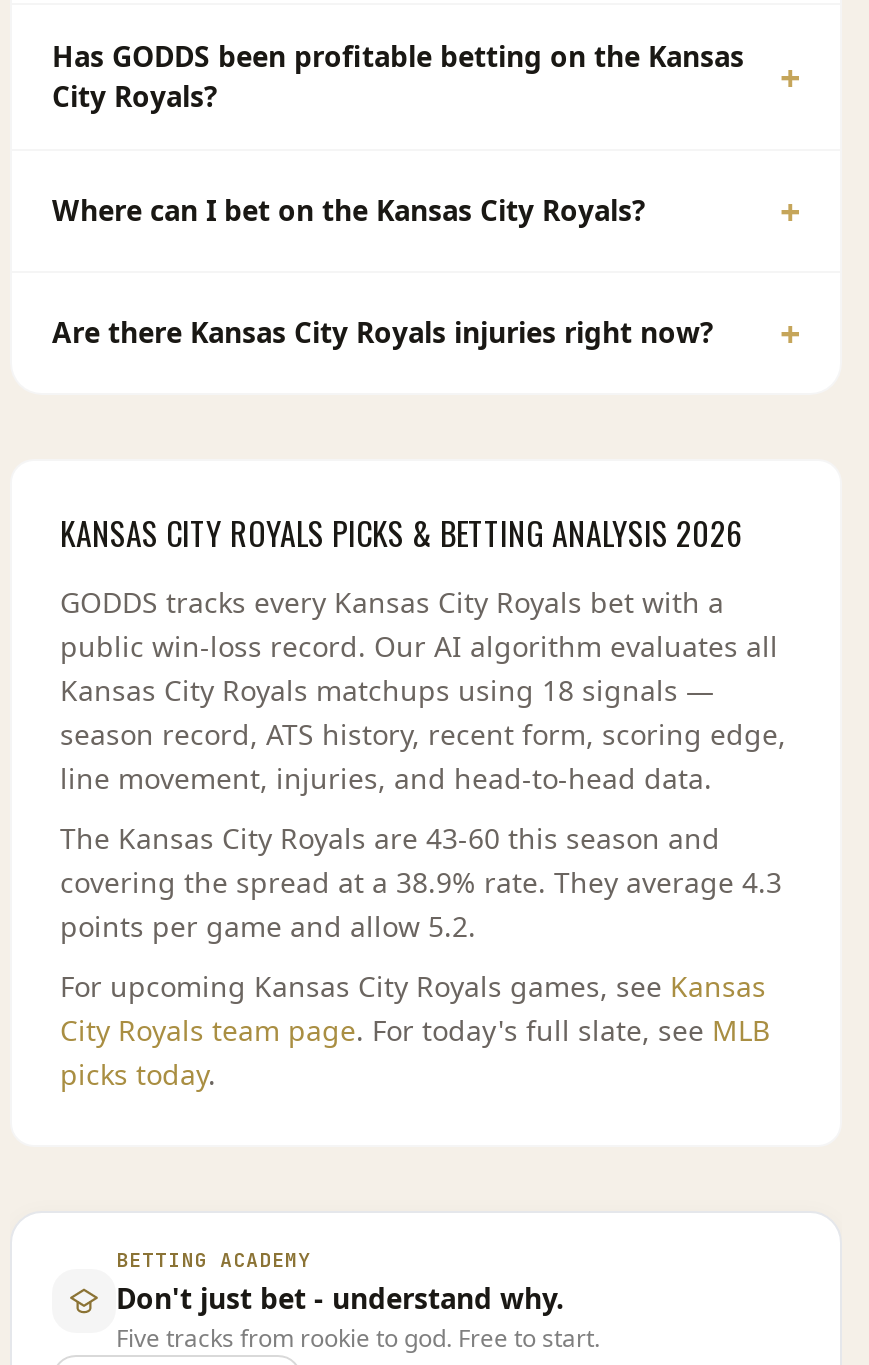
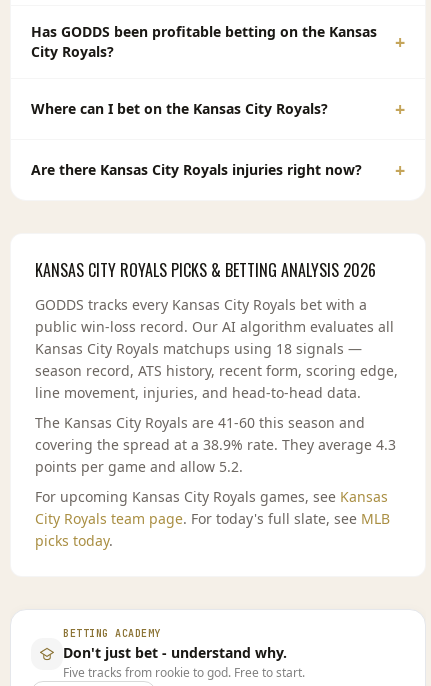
[60,819,720,857] The Kansas City Royals are 43-60 this season and -> [35,413,365,432] The Kansas City Royals are 41-60 this season and

